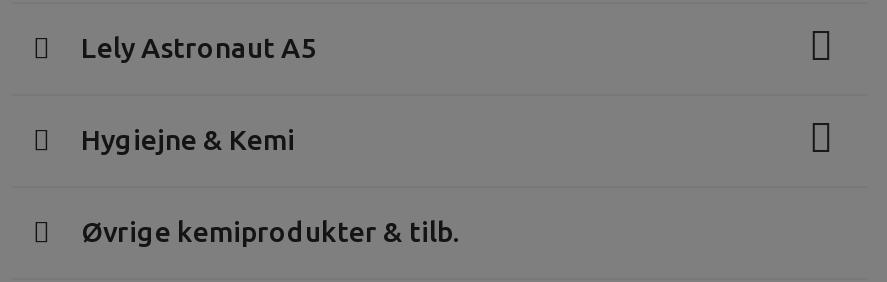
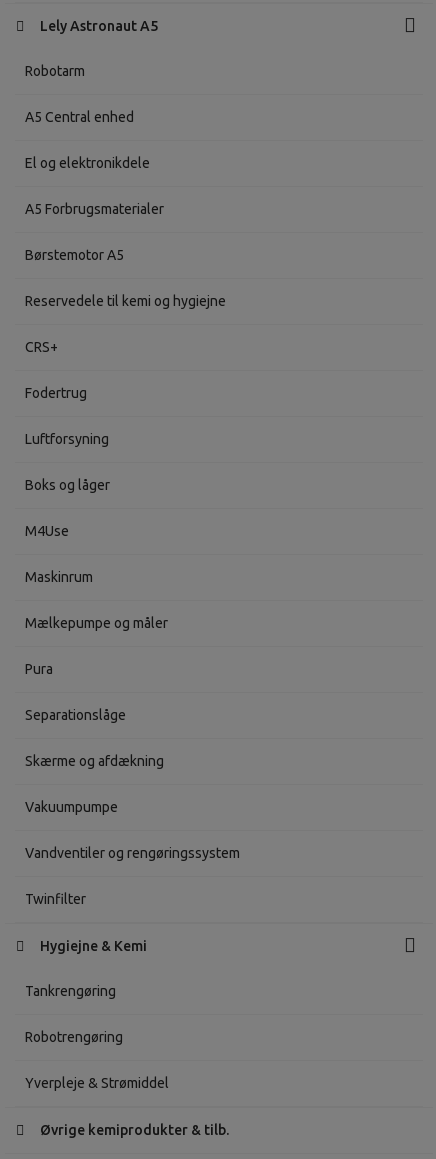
none -> [25,63,240,907] Robotarm | A5 Central enhed | El og elektronikdele | A5 Forbrugsmaterialer | Børstemotor A5 | Reservedele til kemi og hygiejne | CRS+ | Fodertrug | Luftforsyning | Boks og låger | M4Use | Maskinrum | Mælkepumpe og måler | Pura | Separationslåge | Skærme og afdækning | Vakuumpumpe | Vandventiler og rengøringssystem | Twinfilter
none -> [25,983,169,1091] Tankrengøring | Robotrengøring | Yverpleje & Strømiddel

